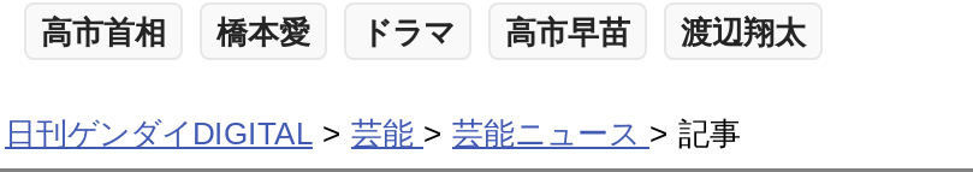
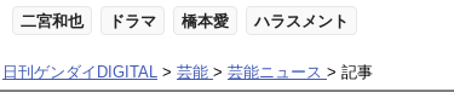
[41,14,310,51] 高市首相 | 橋本愛 -> [21,12,84,30] 二宮和也
[505,14,806,51] 高市早苗 | 渡辺翔太 -> [182,12,349,30] 橋本愛 | ハラスメント

